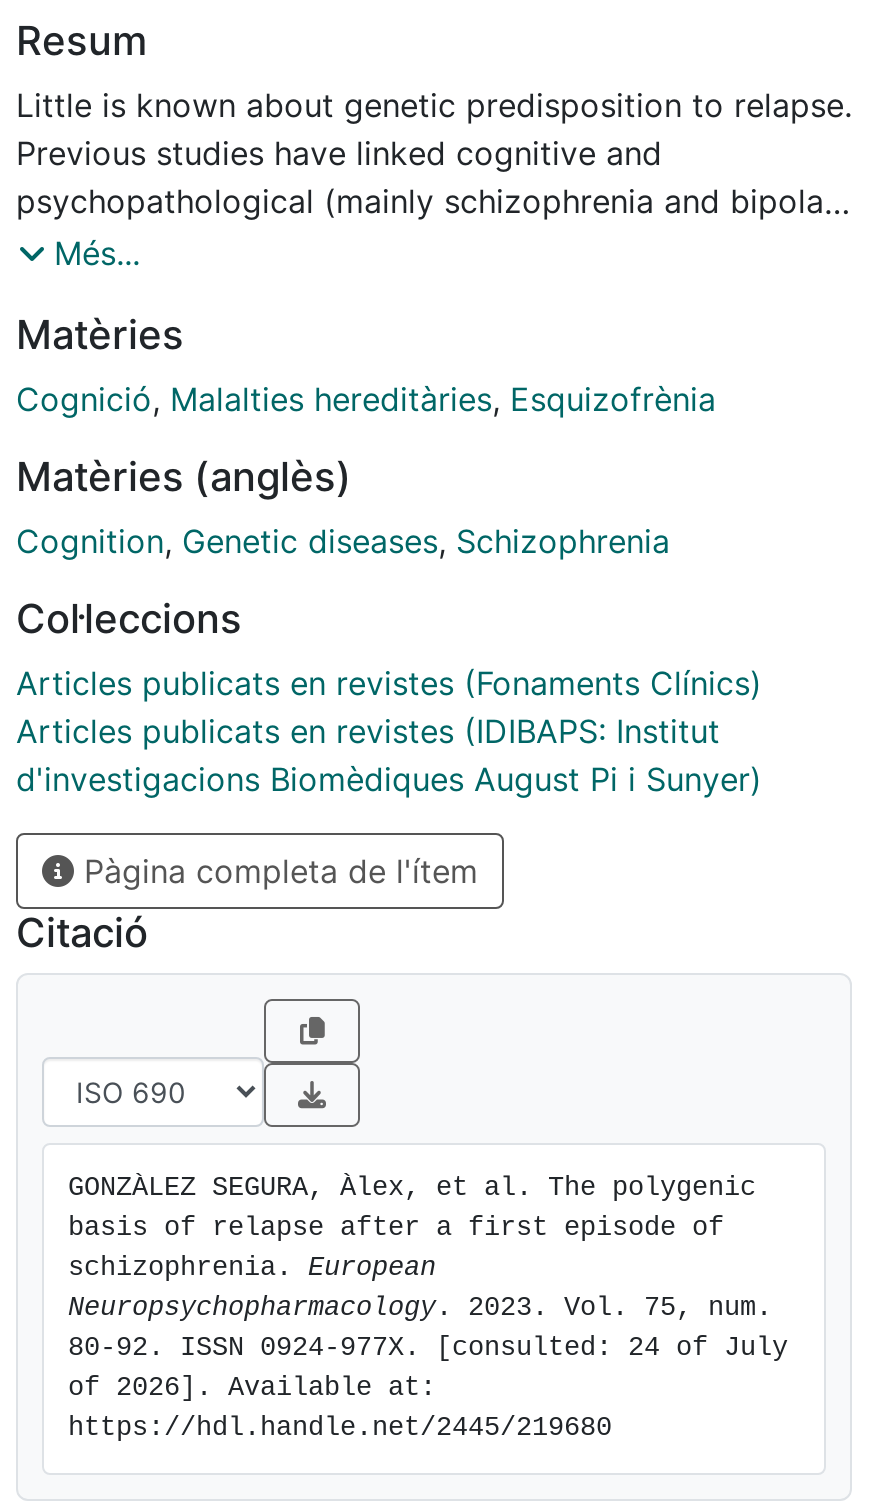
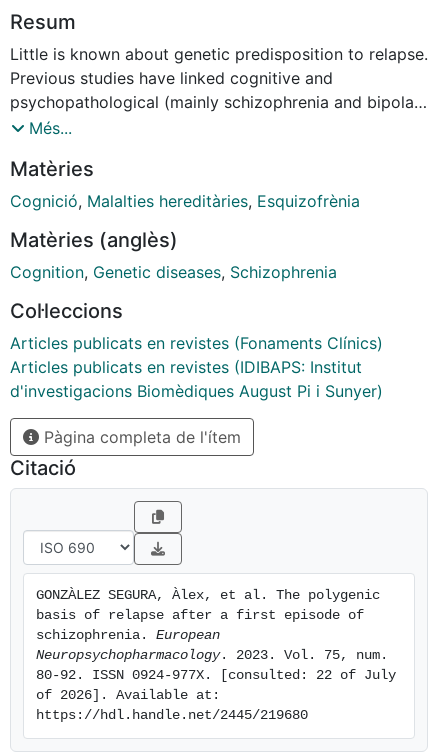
[68,1333,788,1363] 80-92. ISSN 0924-977X. [consulted: 24 of July -> [36,668,396,683] 80-92. ISSN 0924-977X. [consulted: 22 of July

